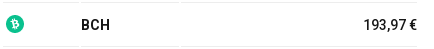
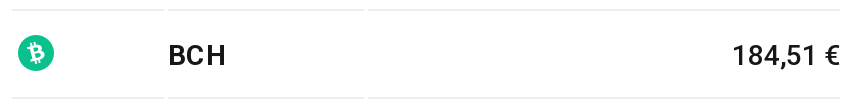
[363,17,417,33] 193,97 € -> [732,39,840,71] 184,51 €

